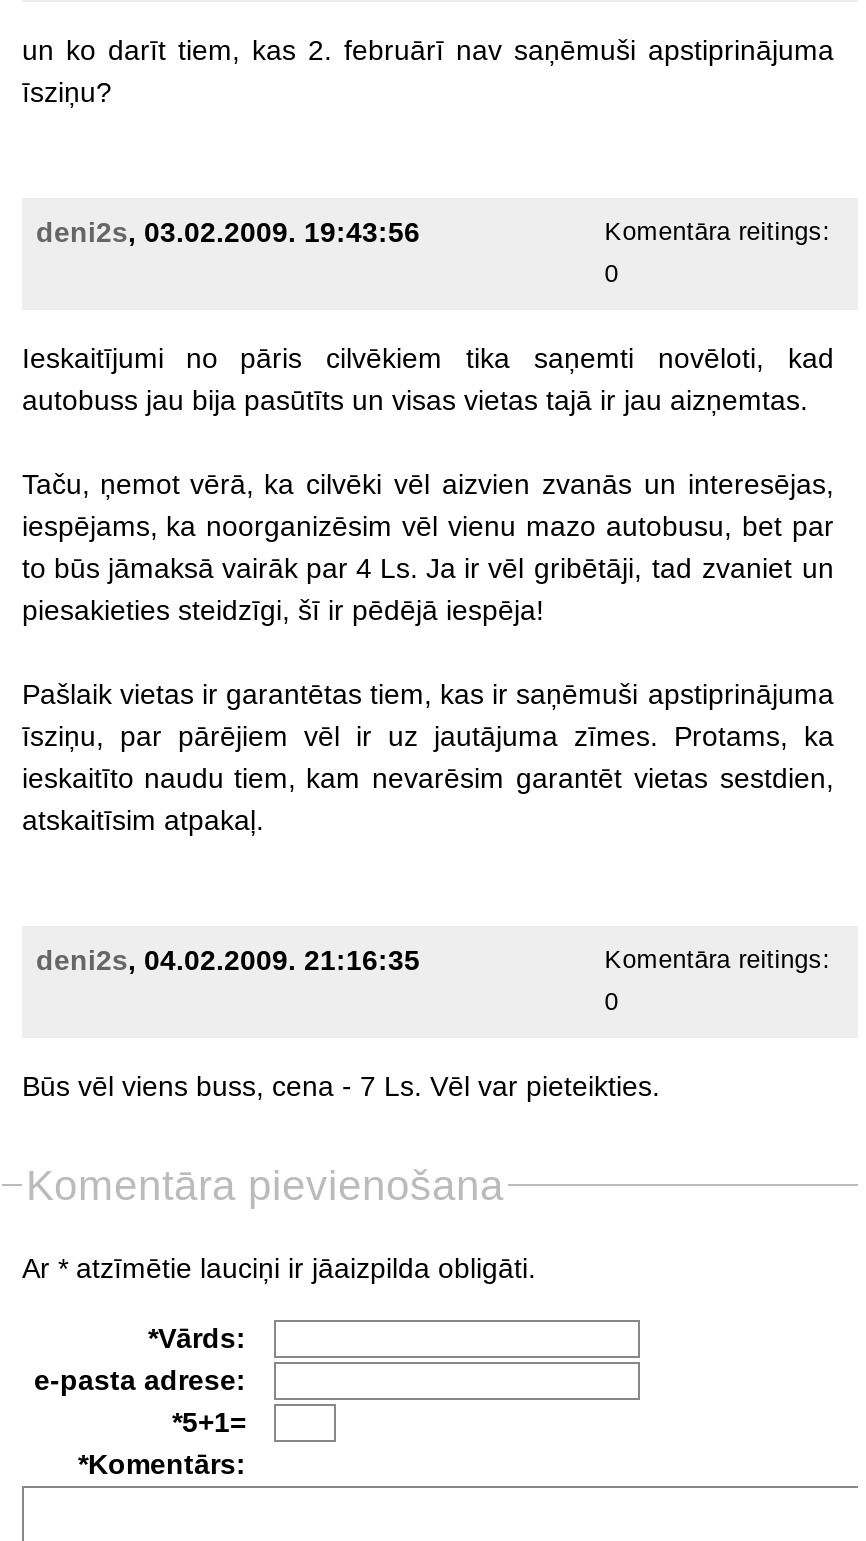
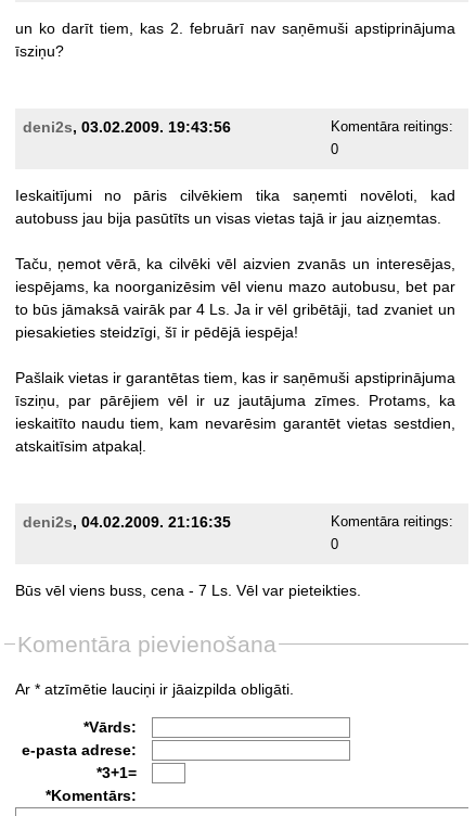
[172,1405,246,1437] *5+1= -> [97,763,137,781] *3+1=

